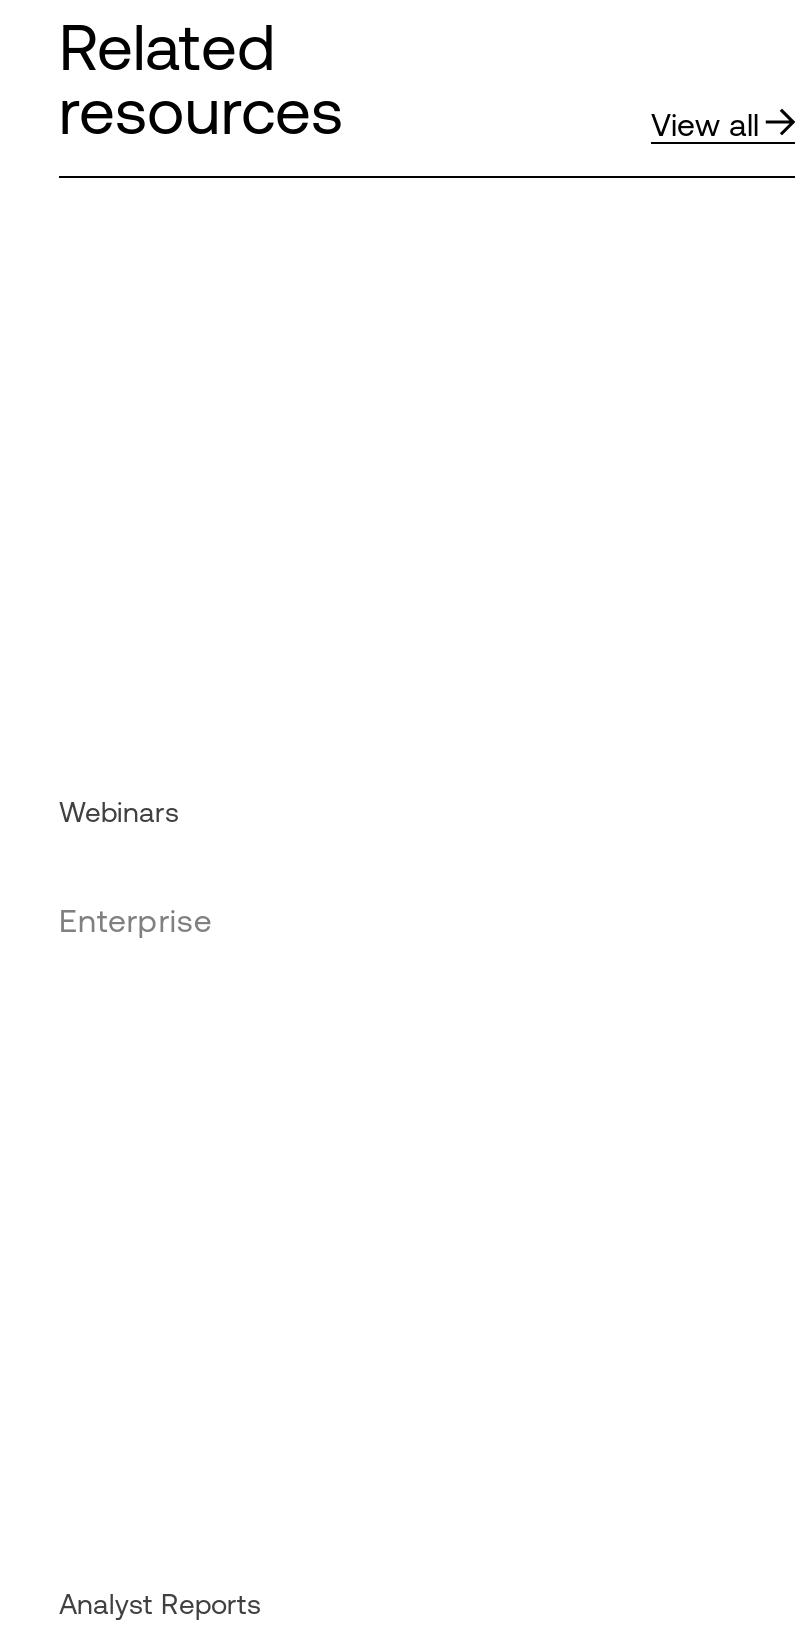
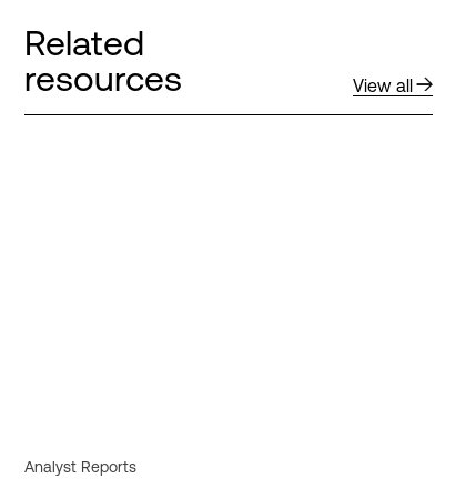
[59,795,213,937] Webinars | Enterprise -> none

